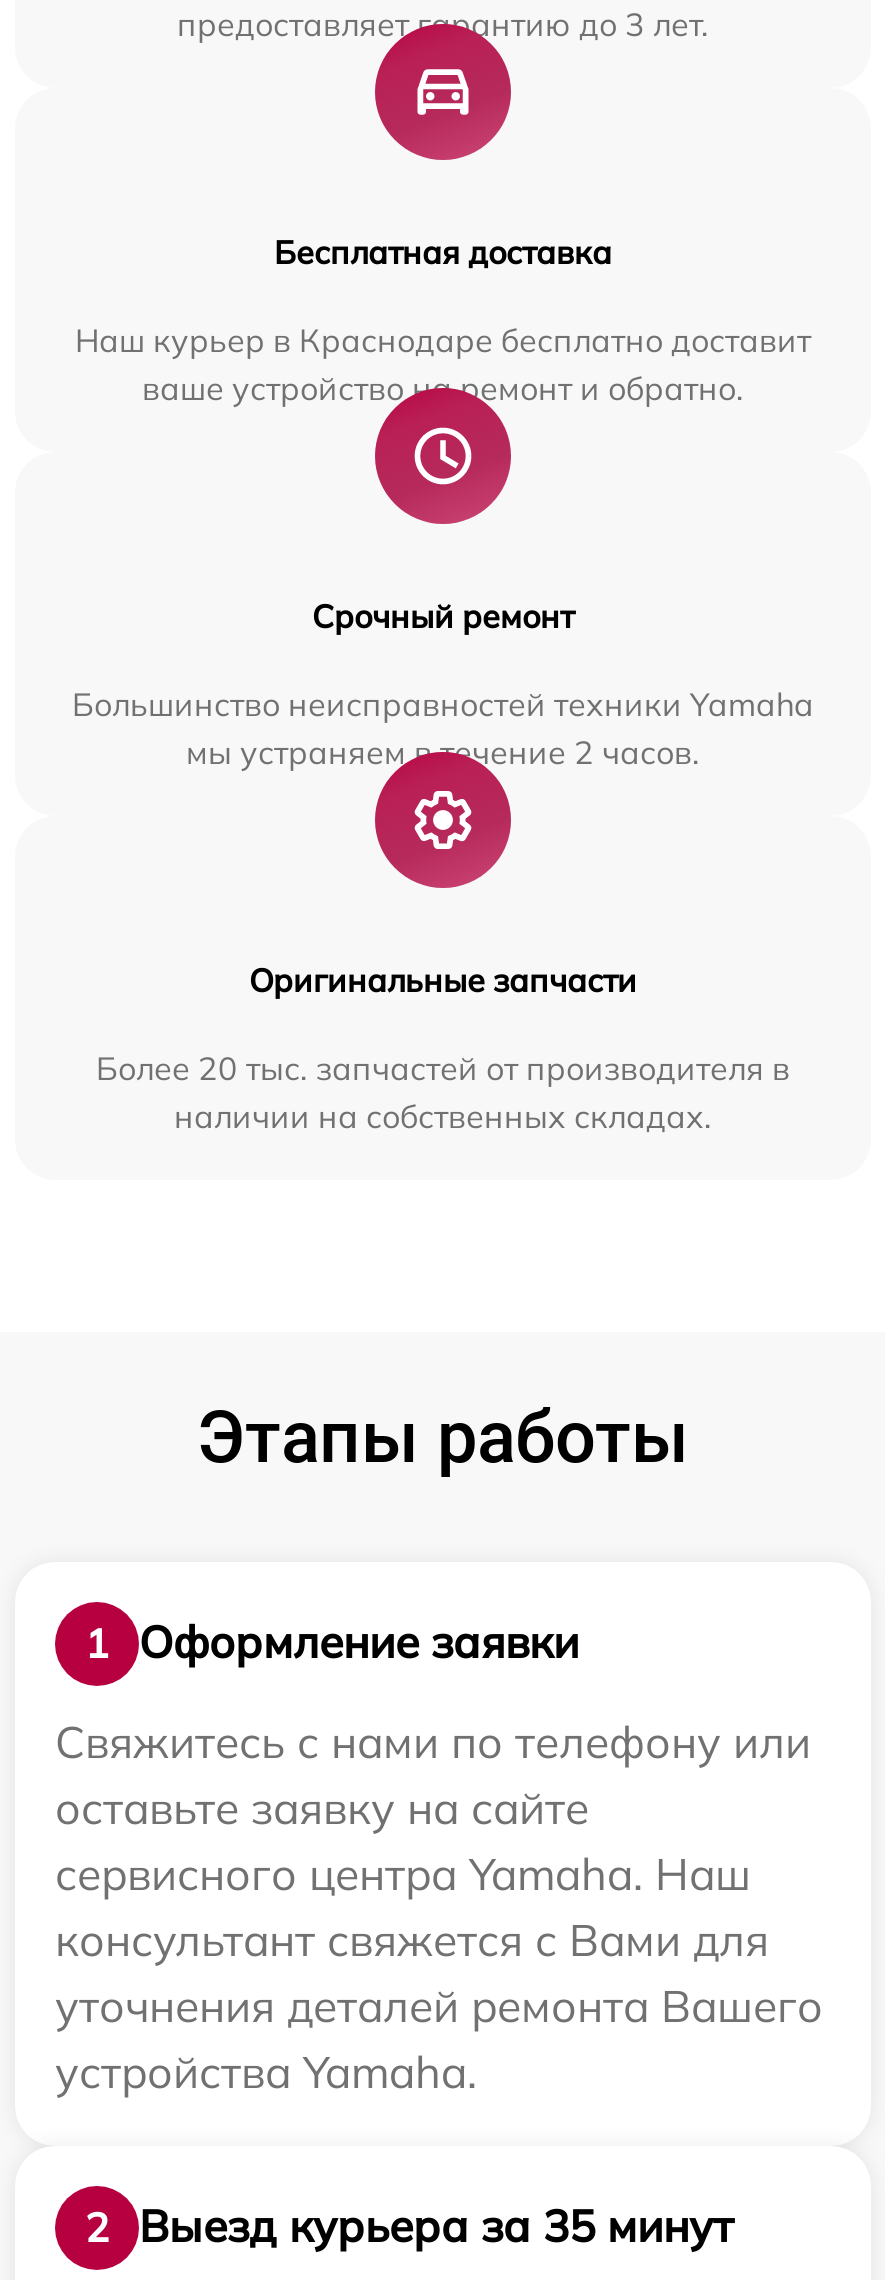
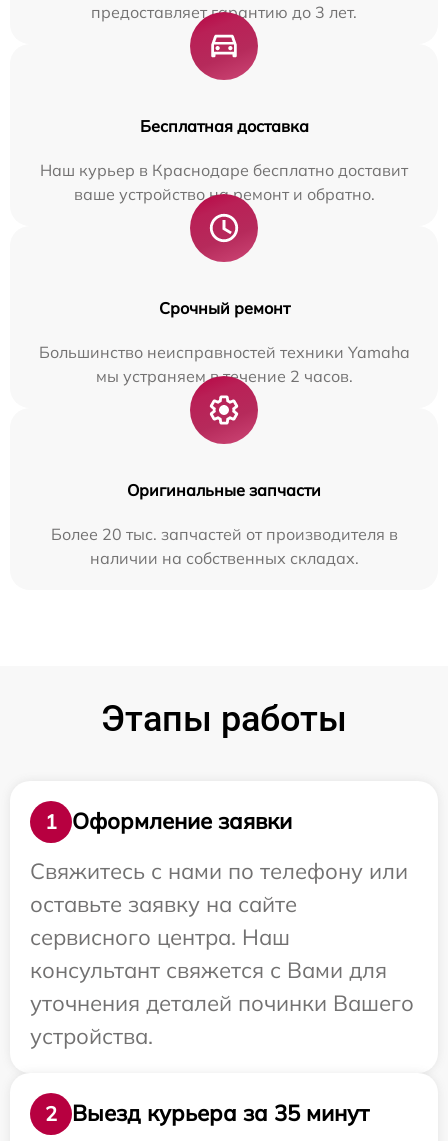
[55,1846,751,1902] сервисного центра Yamaha. Наш -> [30,923,290,951] сервисного центра. Наш
[55,1978,823,2100] уточнения деталей ремонта Вашего | устройства Yamaha. -> [30,989,414,1050] уточнения деталей починки Вашего | устройства.

